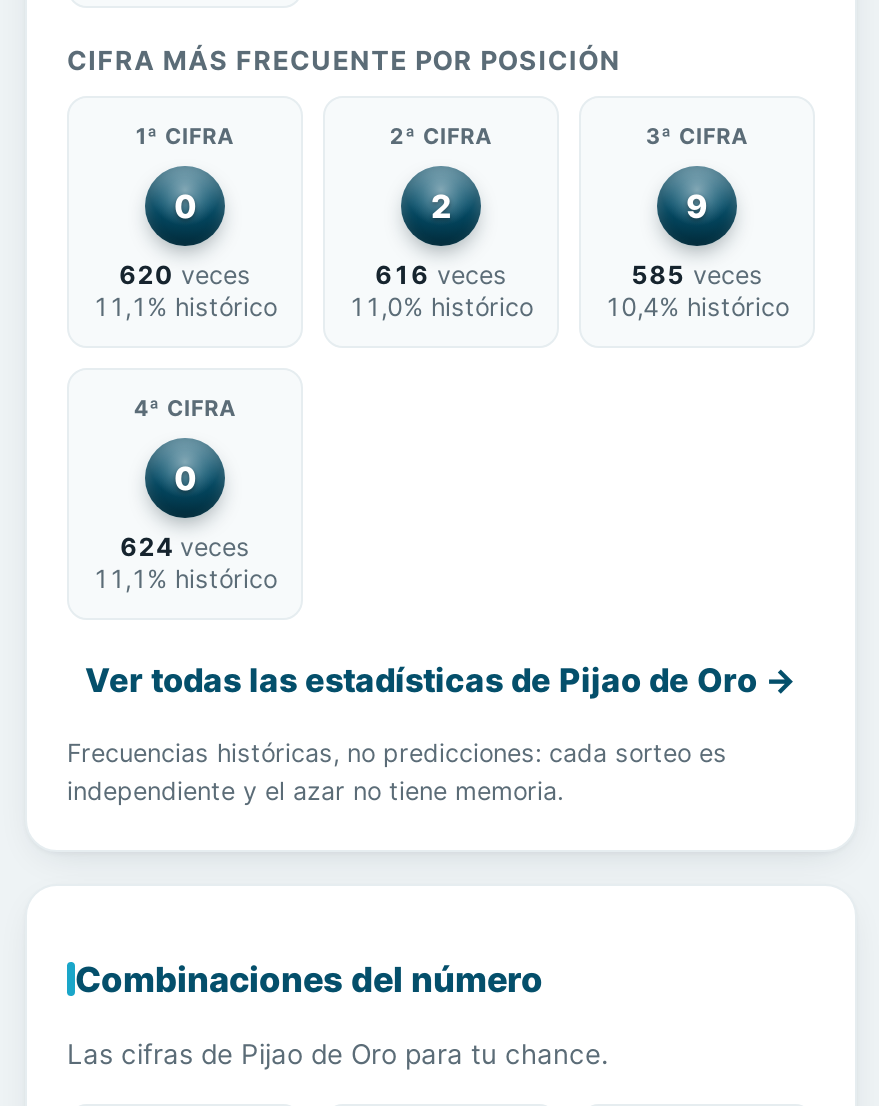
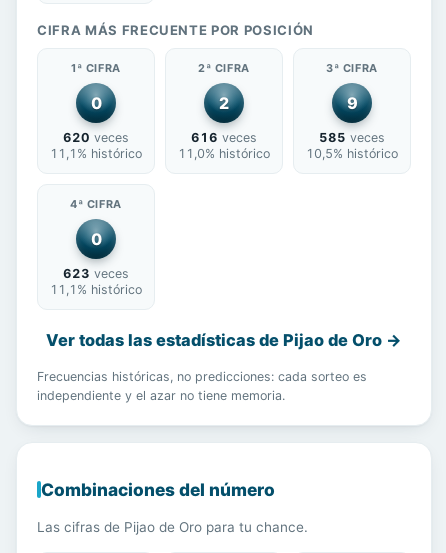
[605,291,789,321] 10,4% histórico -> [306,146,398,161] 10,5% histórico
[120,531,250,561] 624 veces -> [63,266,129,281] 623 veces

